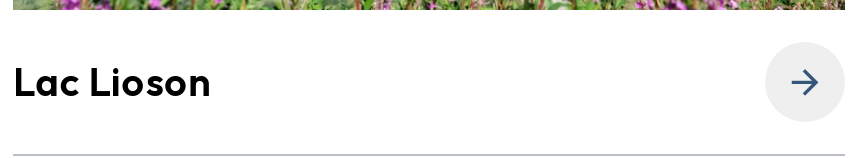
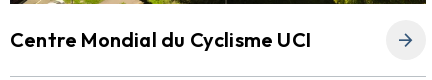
[13,55,211,105] Lac Lioson -> [10,27,311,52] Centre Mondial du Cyclisme UCI

